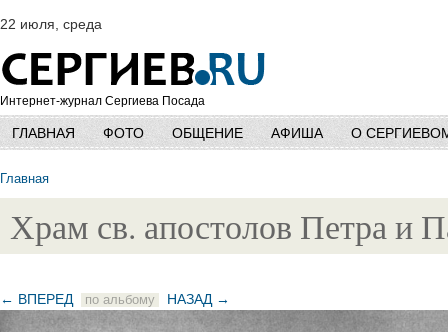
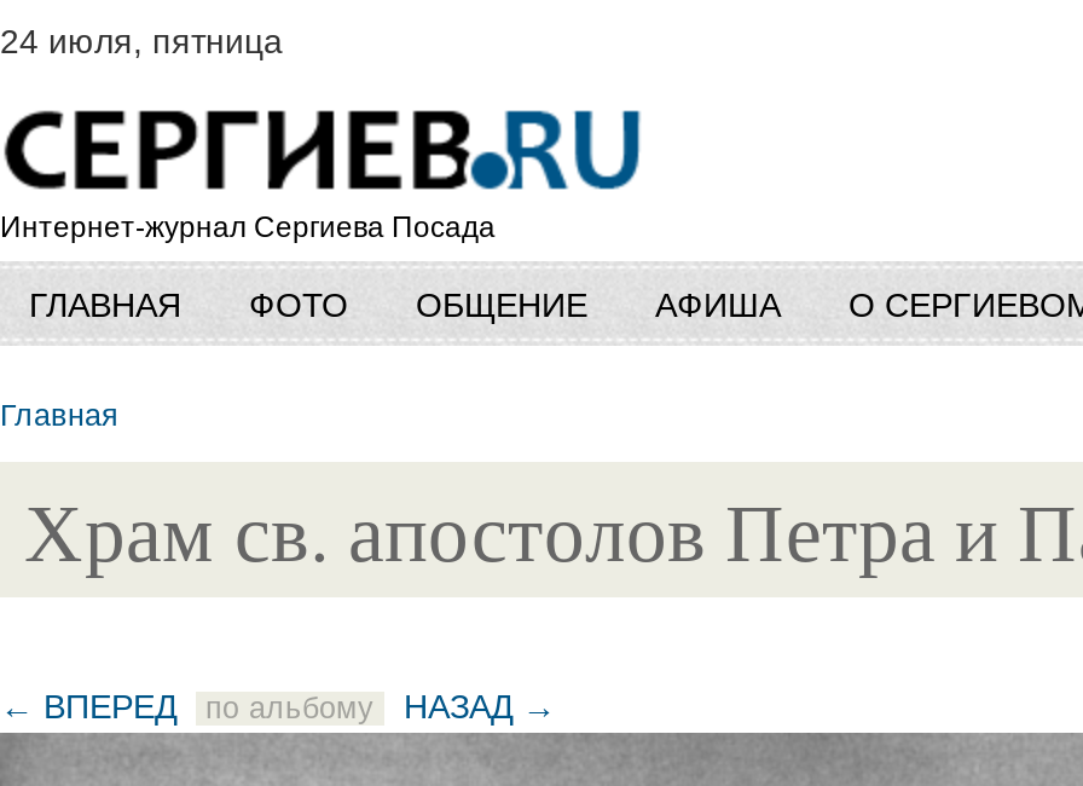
[0,16,102,32] 22 июля, среда -> [0,22,283,60] 24 июля, пятница

